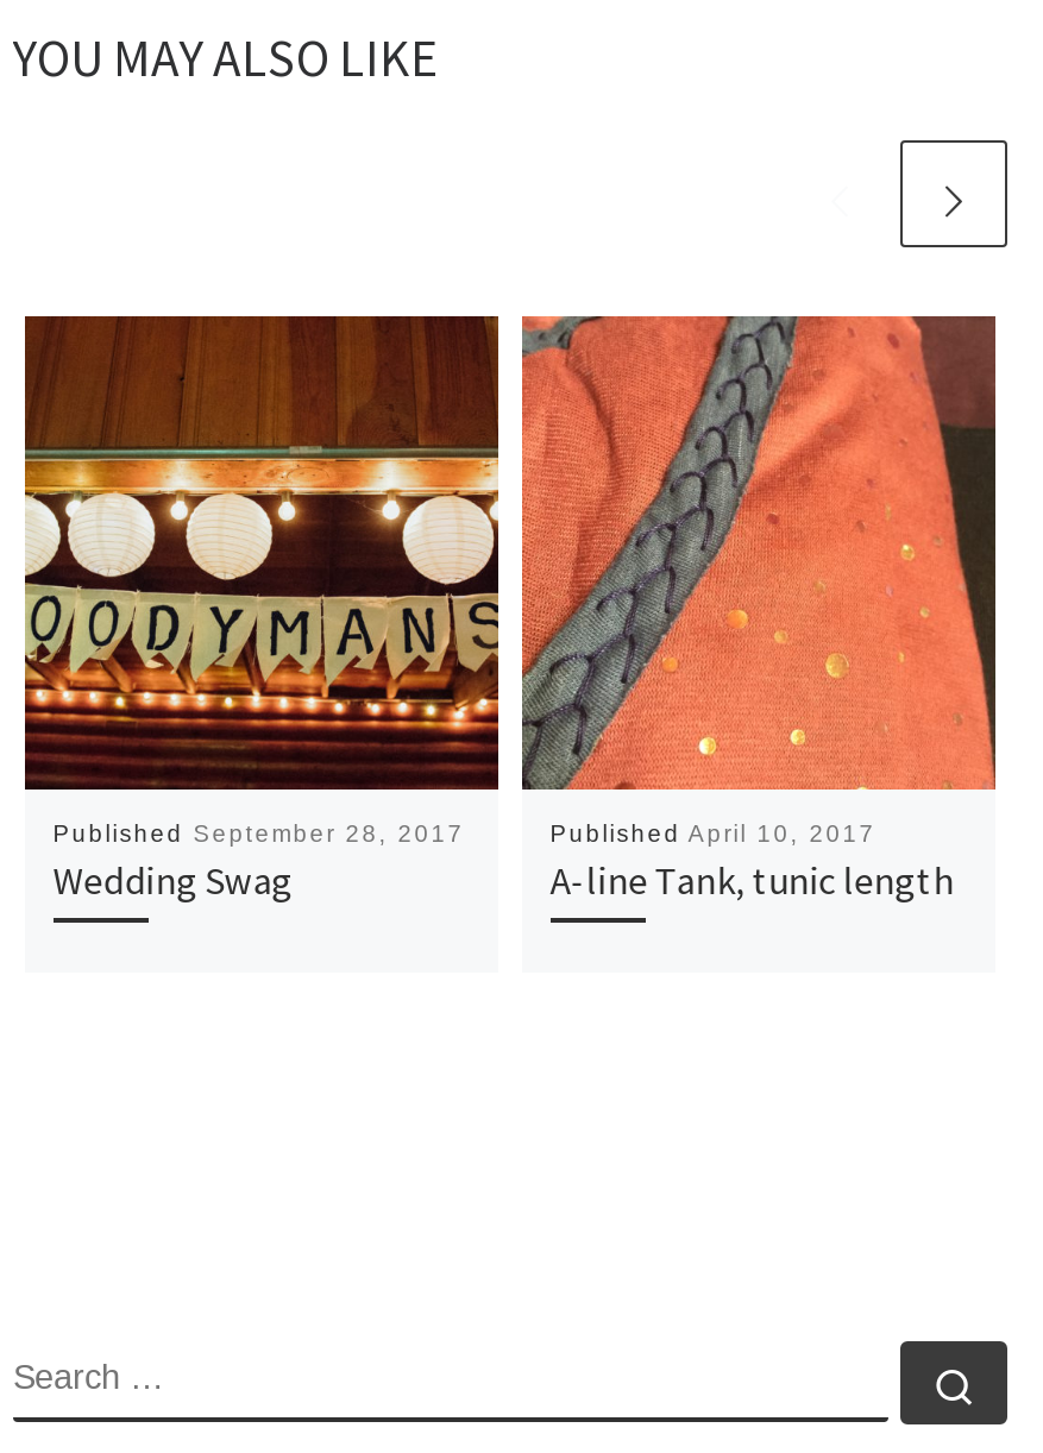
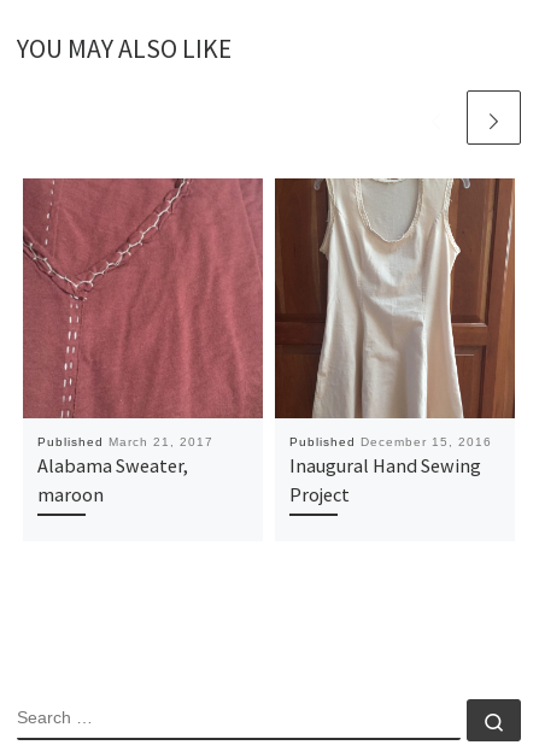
[23,317,501,905] [image] | Published September 28, 2017 | Wedding Swag -> [22,178,264,506] [image] | Published March 21, 2017 | Alabama Sweater, | maroon
[520,315,998,905] [image] | Published April 10, 2017 | A-line Tank, tunic length -> [274,177,516,506] [image] | Published December 15, 2016 | Inaugural Hand Sewing | Project

